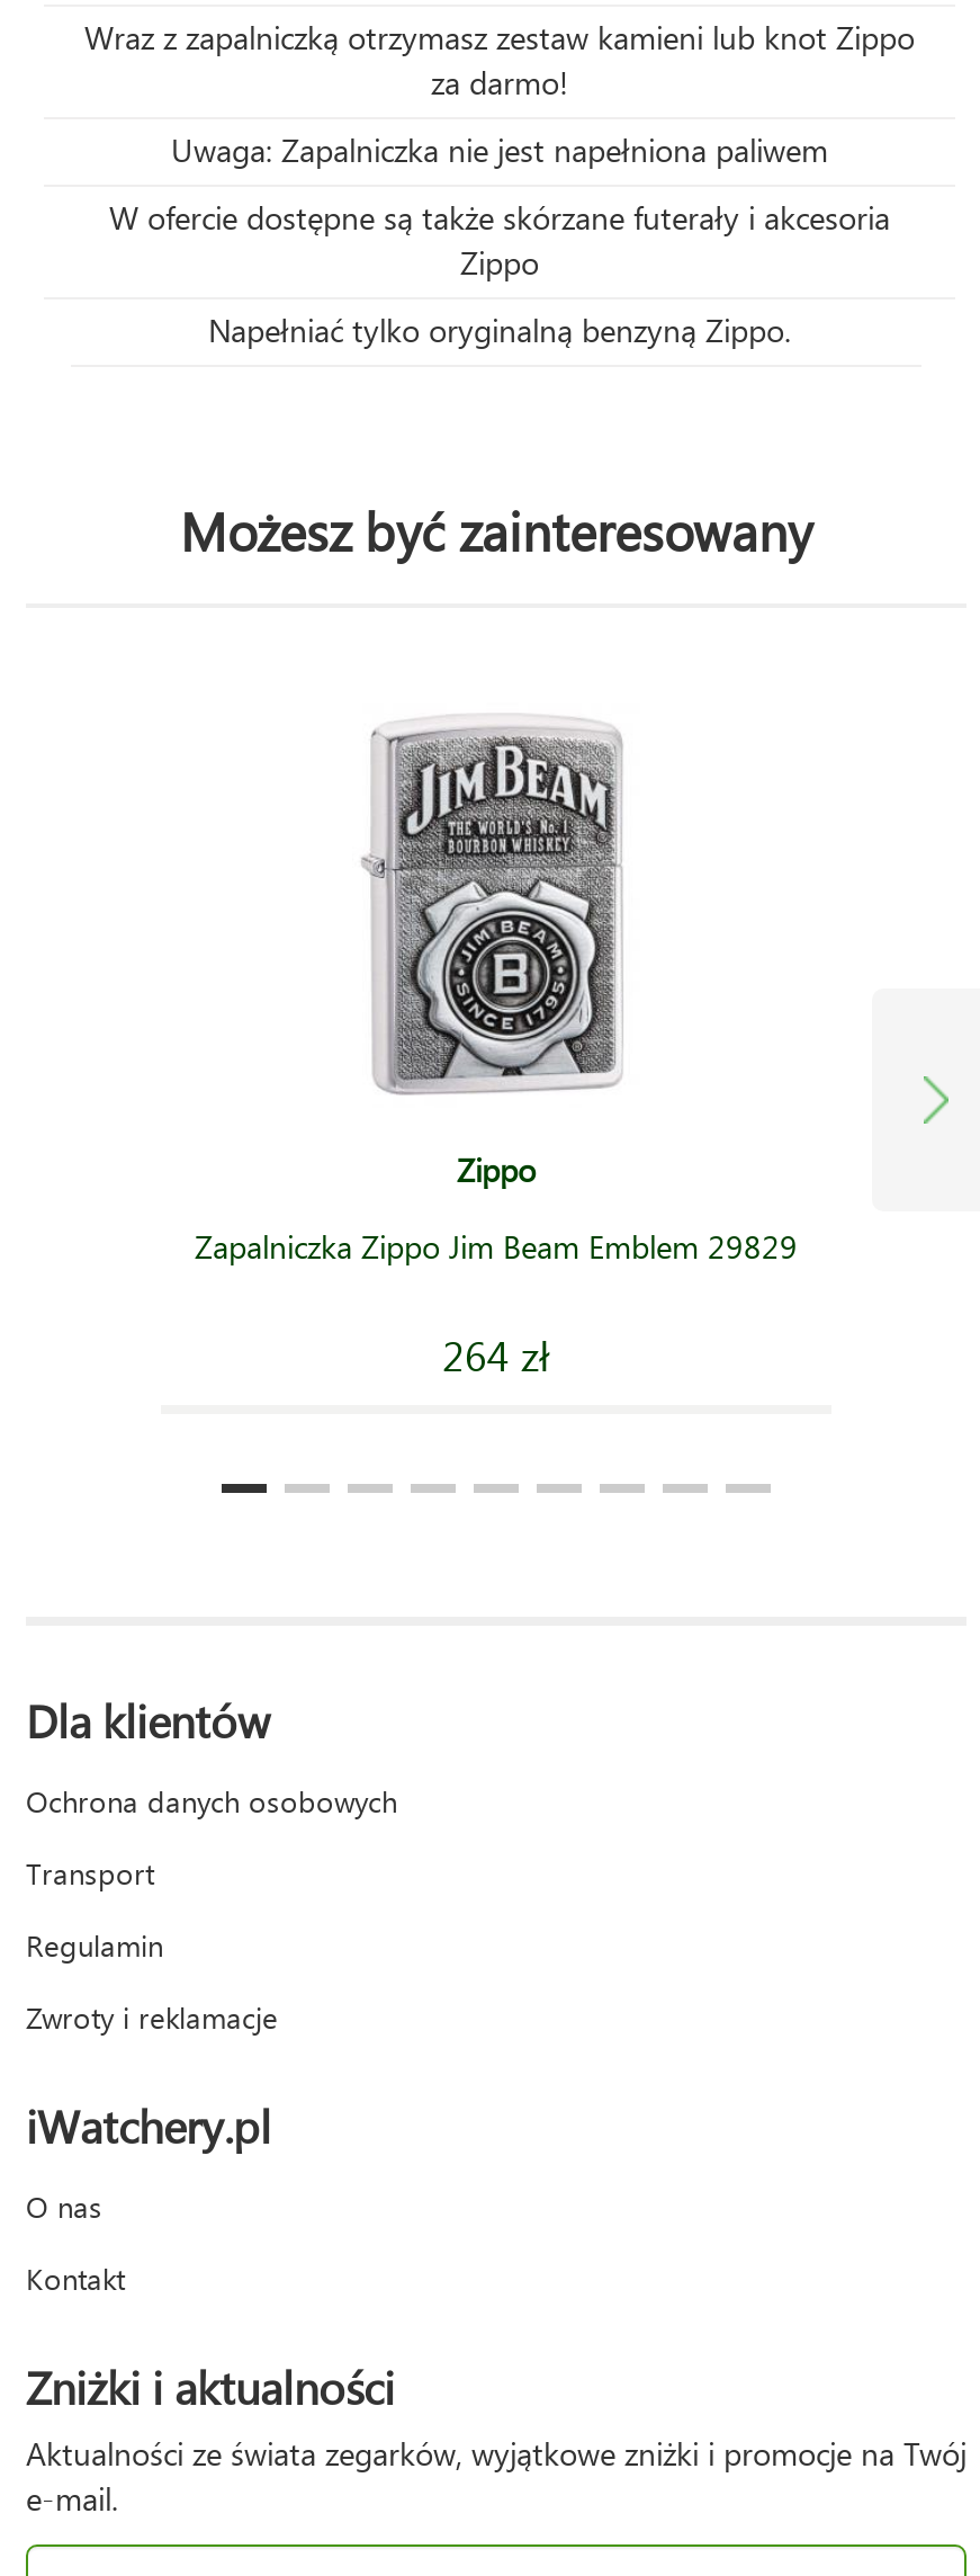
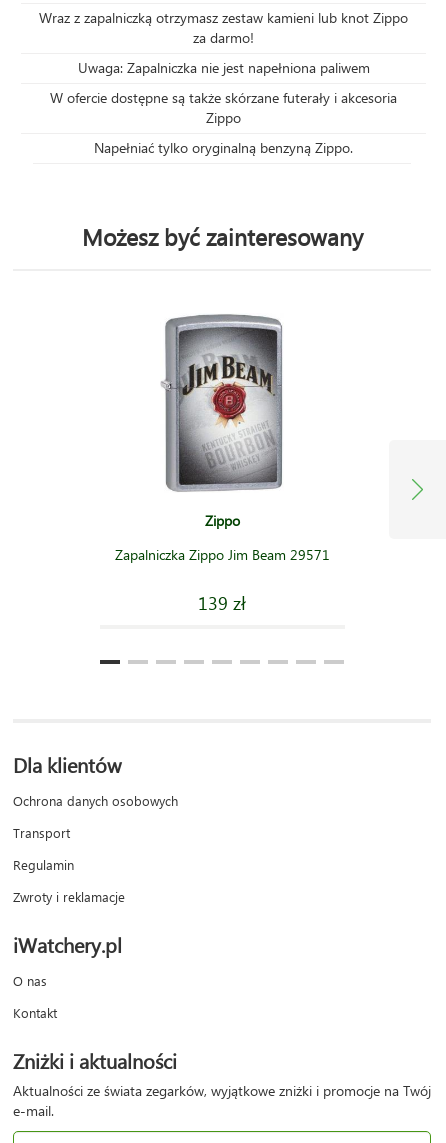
[370,705,631,1106] [image] -> [165,313,283,493] [image]
[195,1224,798,1267] Zapalniczka Zippo Jim Beam Emblem 29829 -> [114,545,329,564] Zapalniczka Zippo Jim Beam 29571
[442,1325,550,1382] 264 zł -> [198,590,246,615] 139 zł

